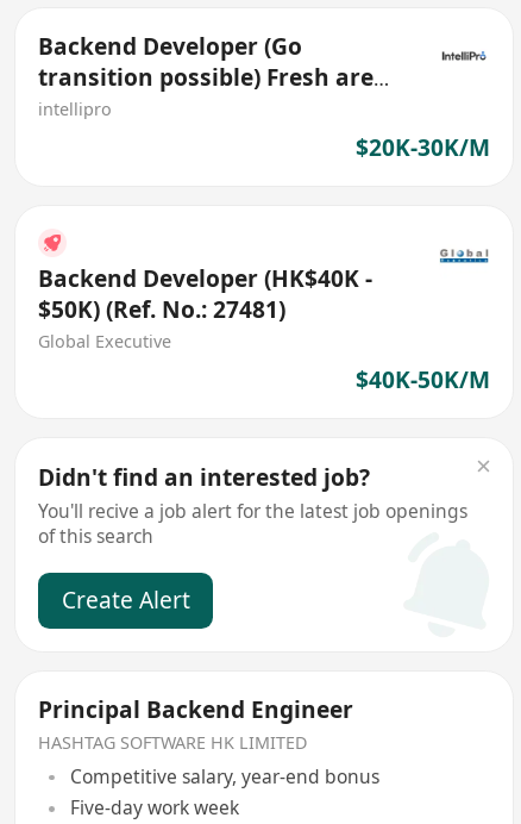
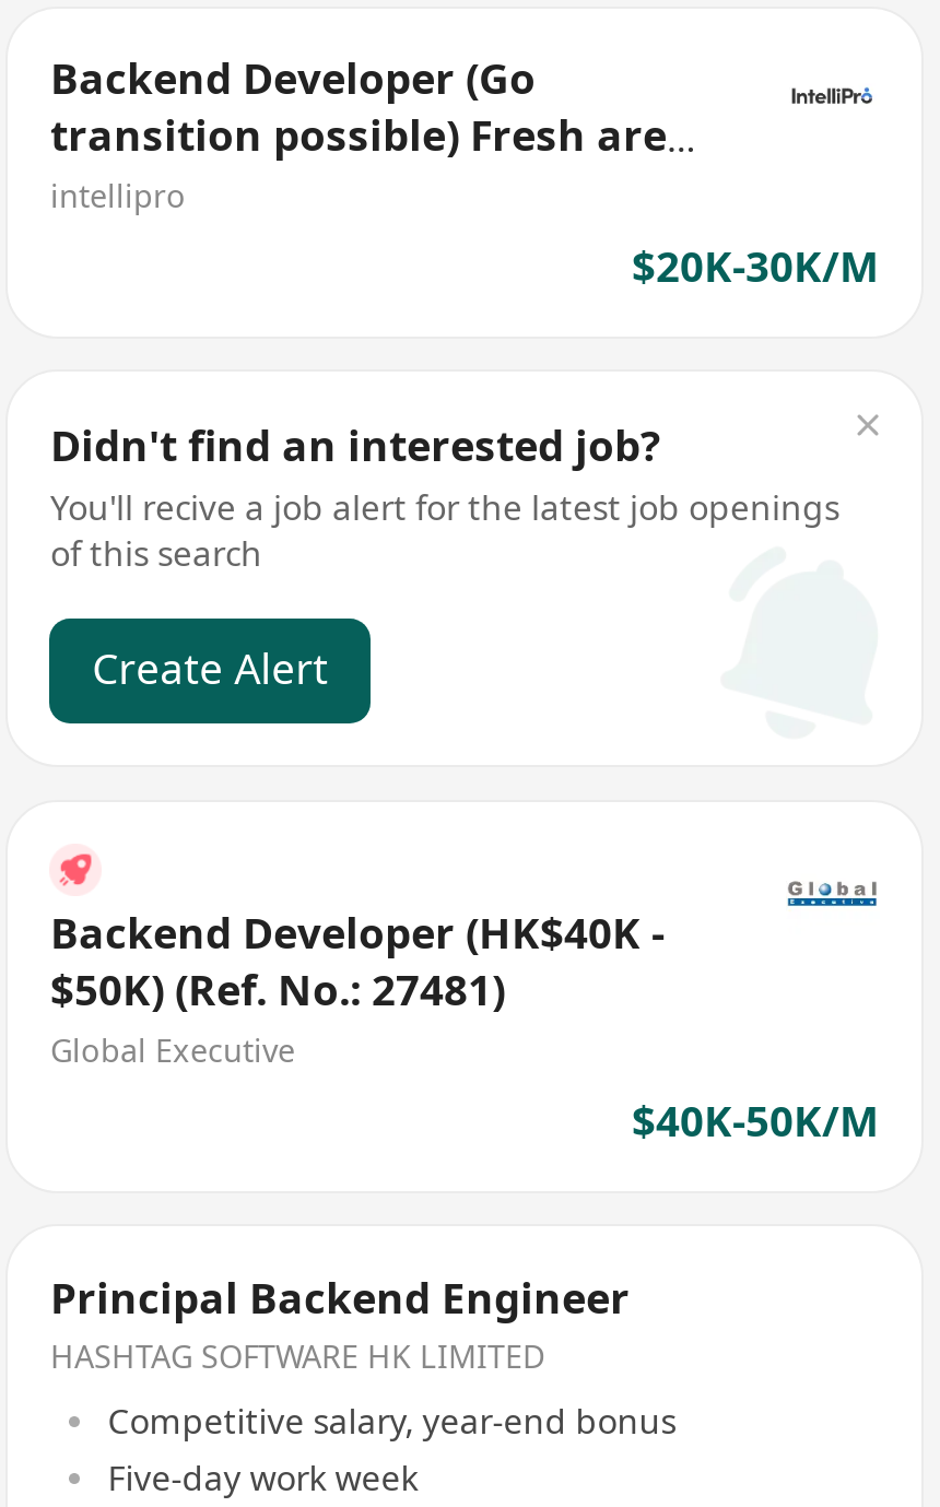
moved [39,263,489,395] -> [50,905,879,1149]: Backend Developer (HK$40K - | $50K) (Ref. No.: 27481) | Global Executive | $40K-50K/M
moved [39,462,468,615] -> [50,416,839,698]: Didn't find an interested job? | You'll recive a job alert for the latest job openings | of this search | Create Alert

